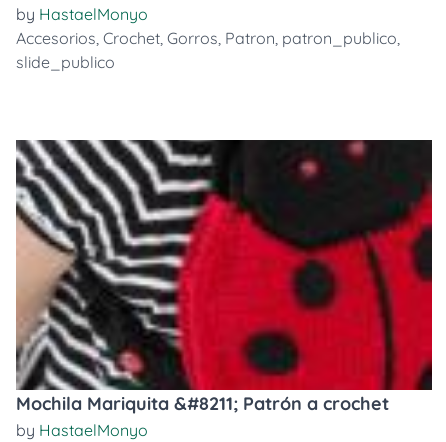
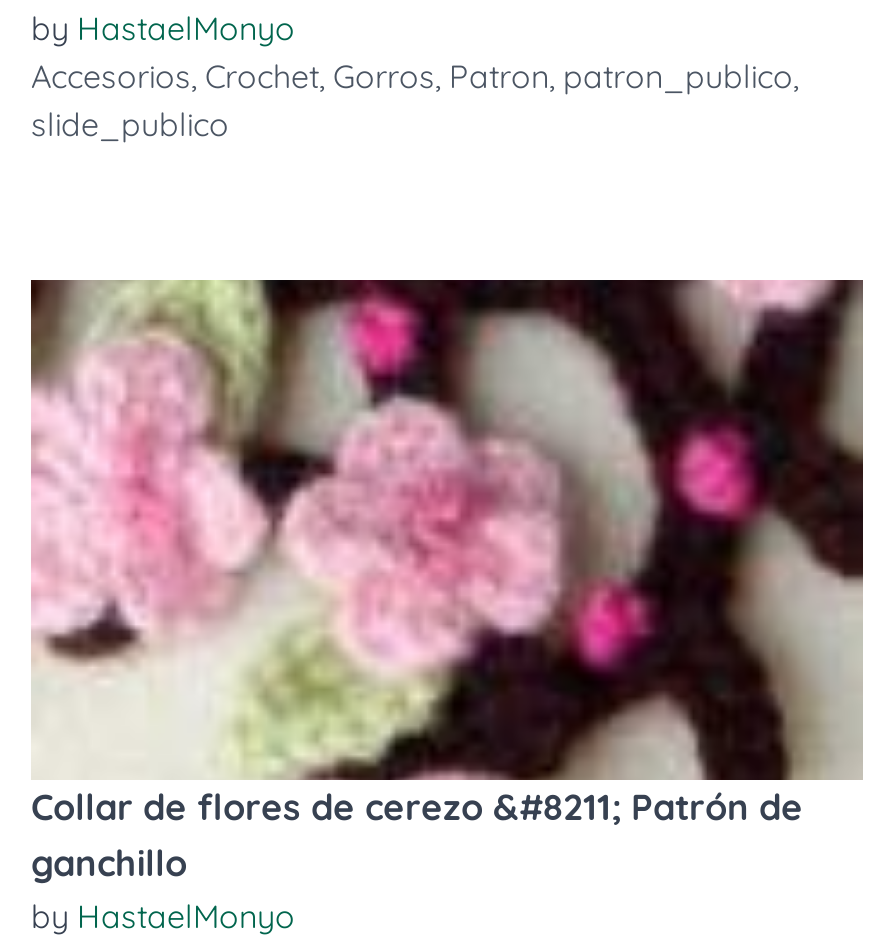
[15,139,433,415] [image] | Mochila Mariquita &#8211; Patrón a crochet -> [29,278,865,886] [image] | Collar de flores de cerezo &#8211; Patrón de | ganchillo

